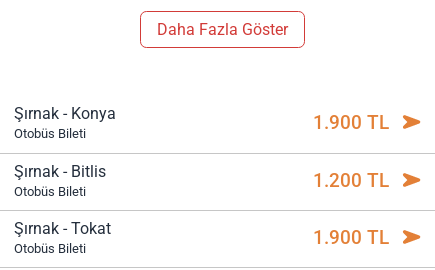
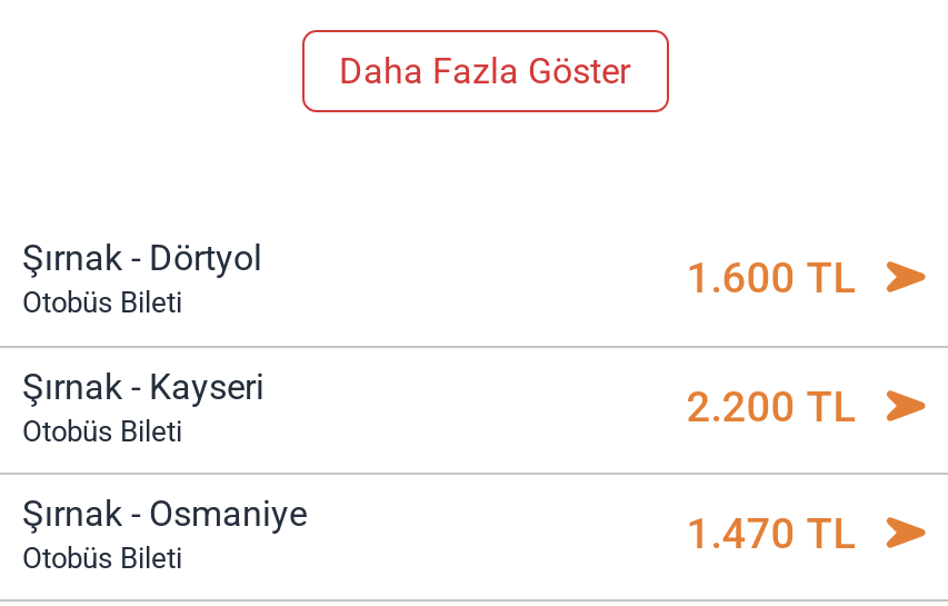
[14,104,116,123] Şırnak - Konya -> [22,238,262,280] Şırnak - Dörtyol
[313,111,389,134] 1.900 TL -> [686,253,855,304] 1.600 TL
[14,162,106,181] Şırnak - Bitlis -> [22,365,265,407] Şırnak - Kayseri
[313,169,389,192] 1.200 TL -> [686,381,855,432] 2.200 TL
[14,219,111,238] Şırnak - Tokat -> [22,493,307,535] Şırnak - Osmaniye
[313,226,389,249] 1.900 TL -> [686,508,855,560] 1.470 TL

